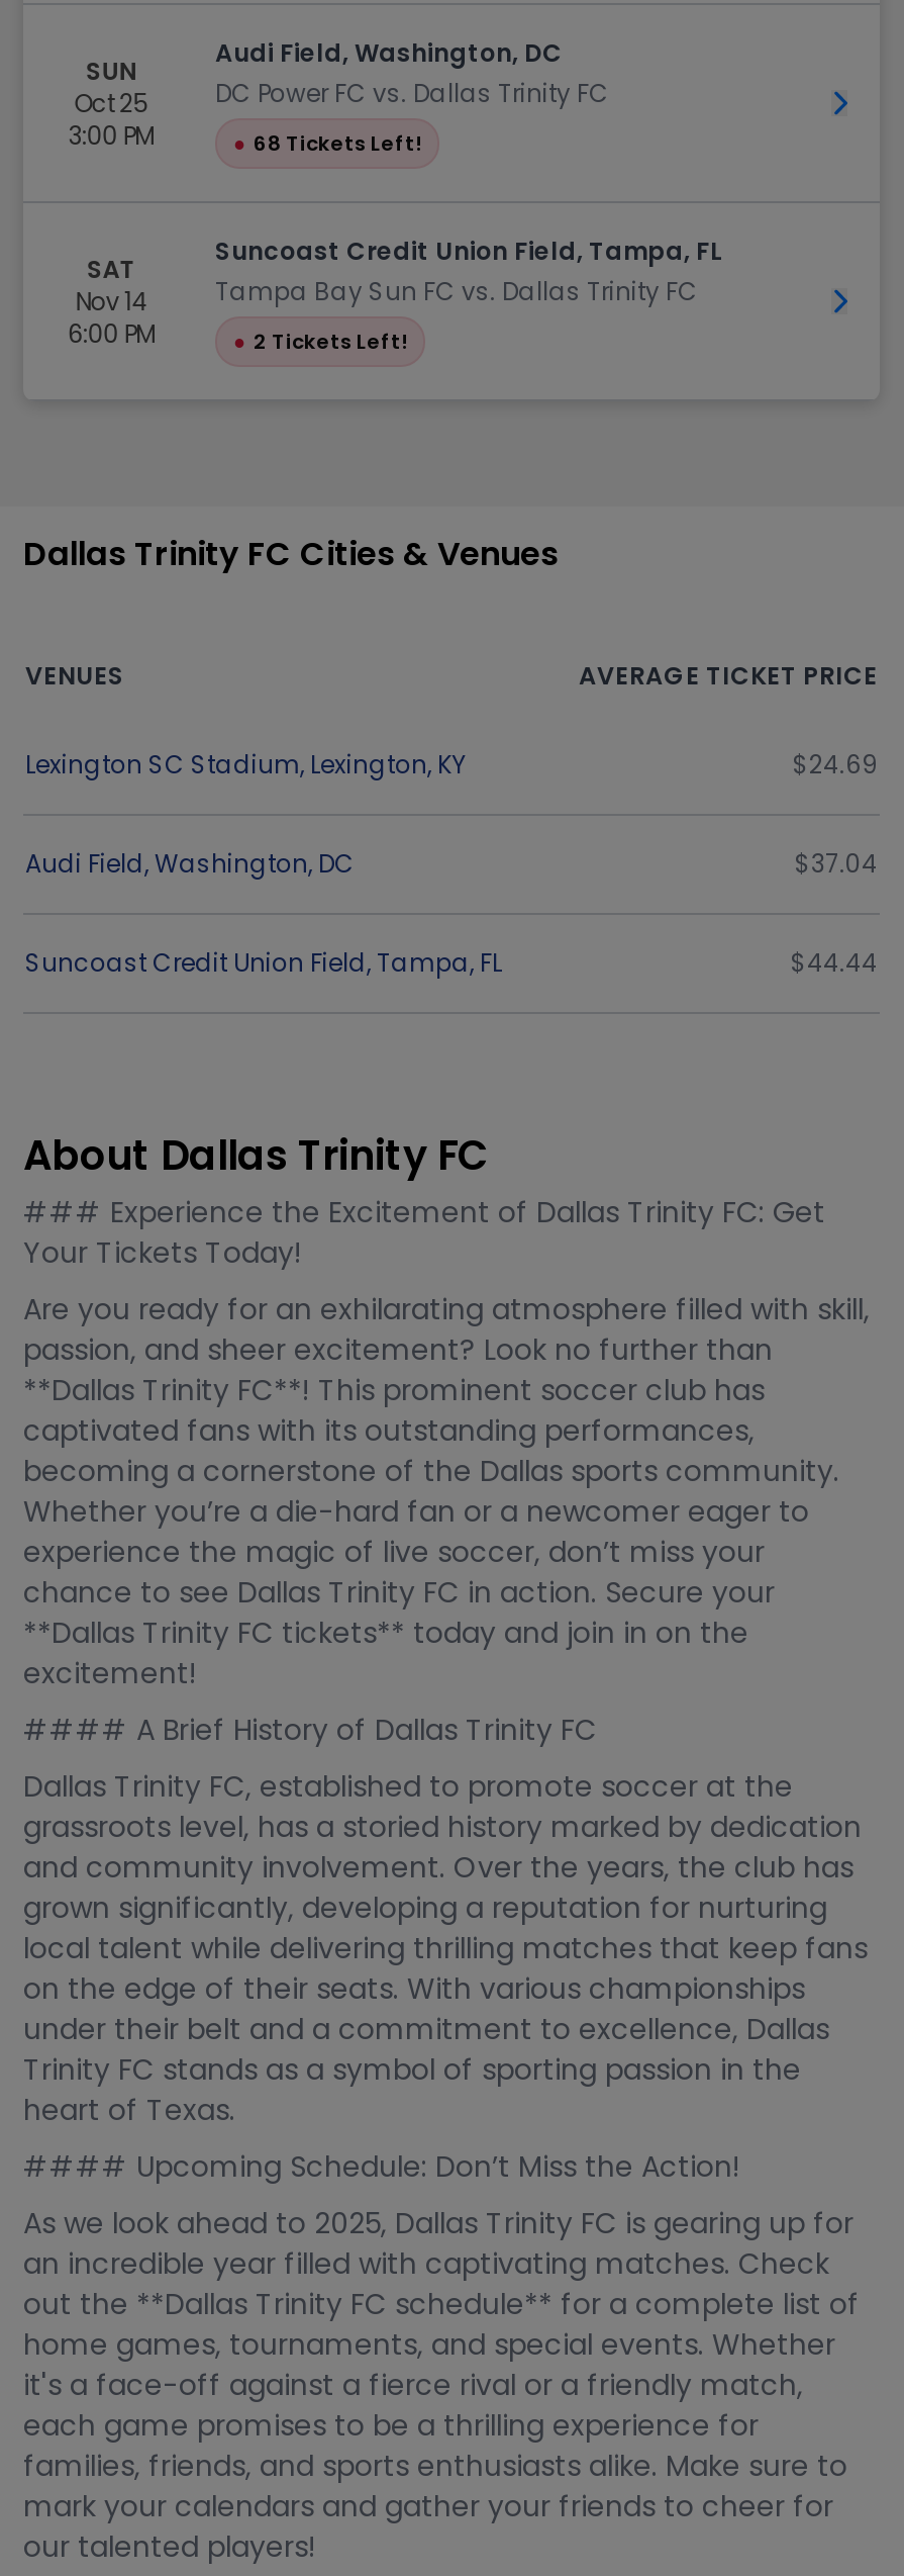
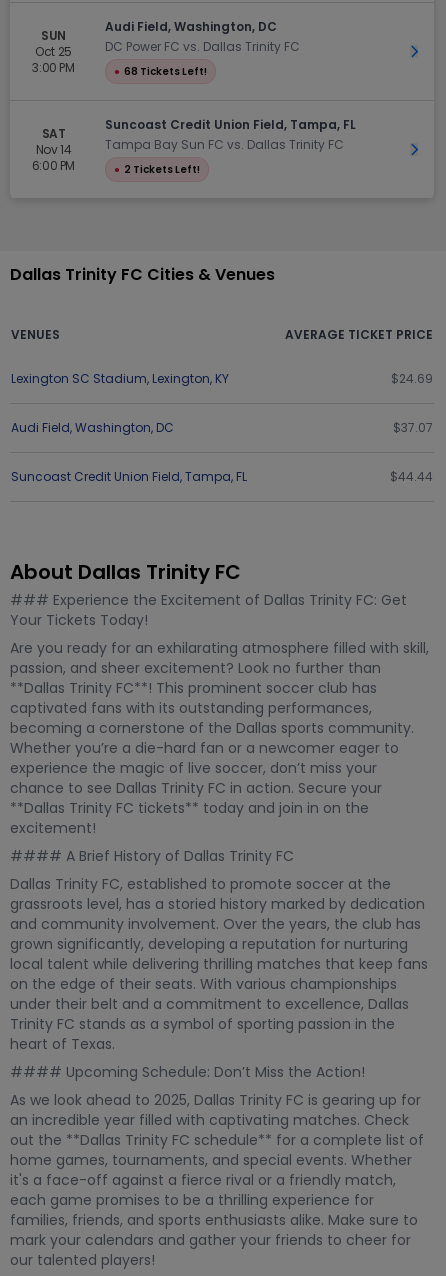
[795,846,878,881] $37.04 -> [393,419,433,436] $37.07

